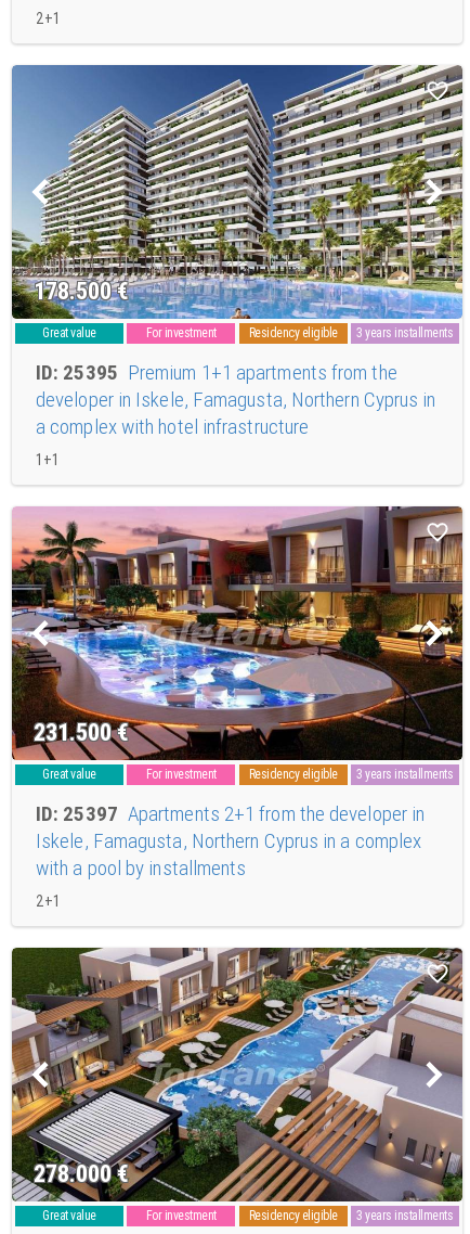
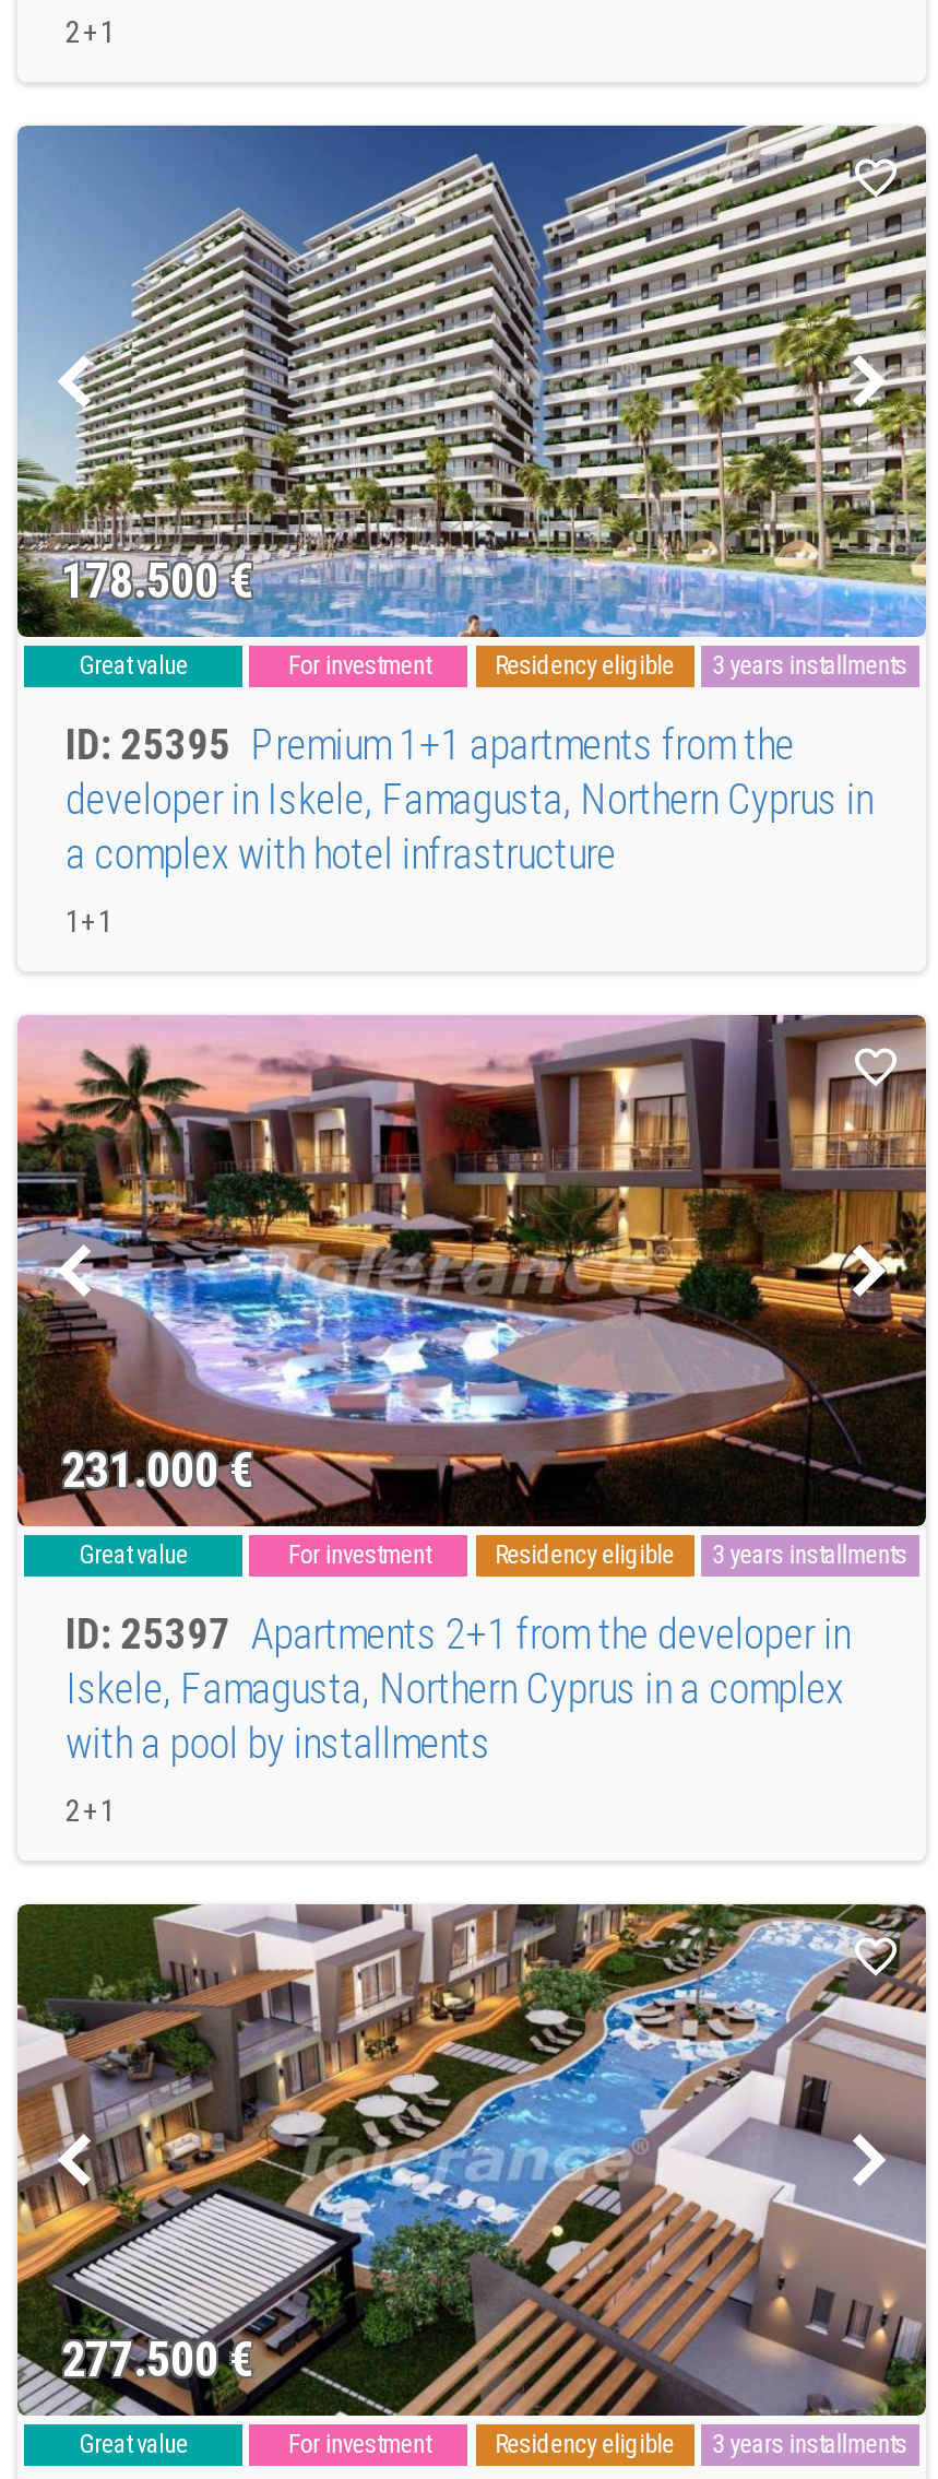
[34,719,129,746] 231.500 € -> [61,1444,253,1498] 231.000 €
[34,1161,129,1188] 278.000€ -> [61,2333,253,2388] 277.500€

